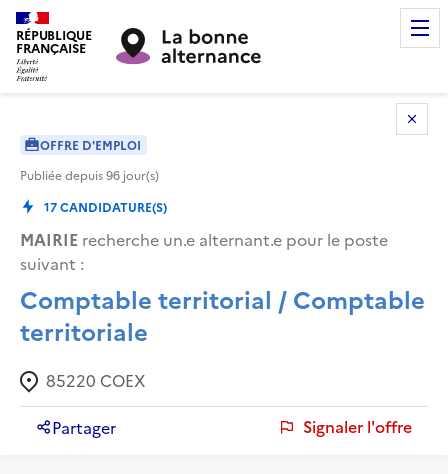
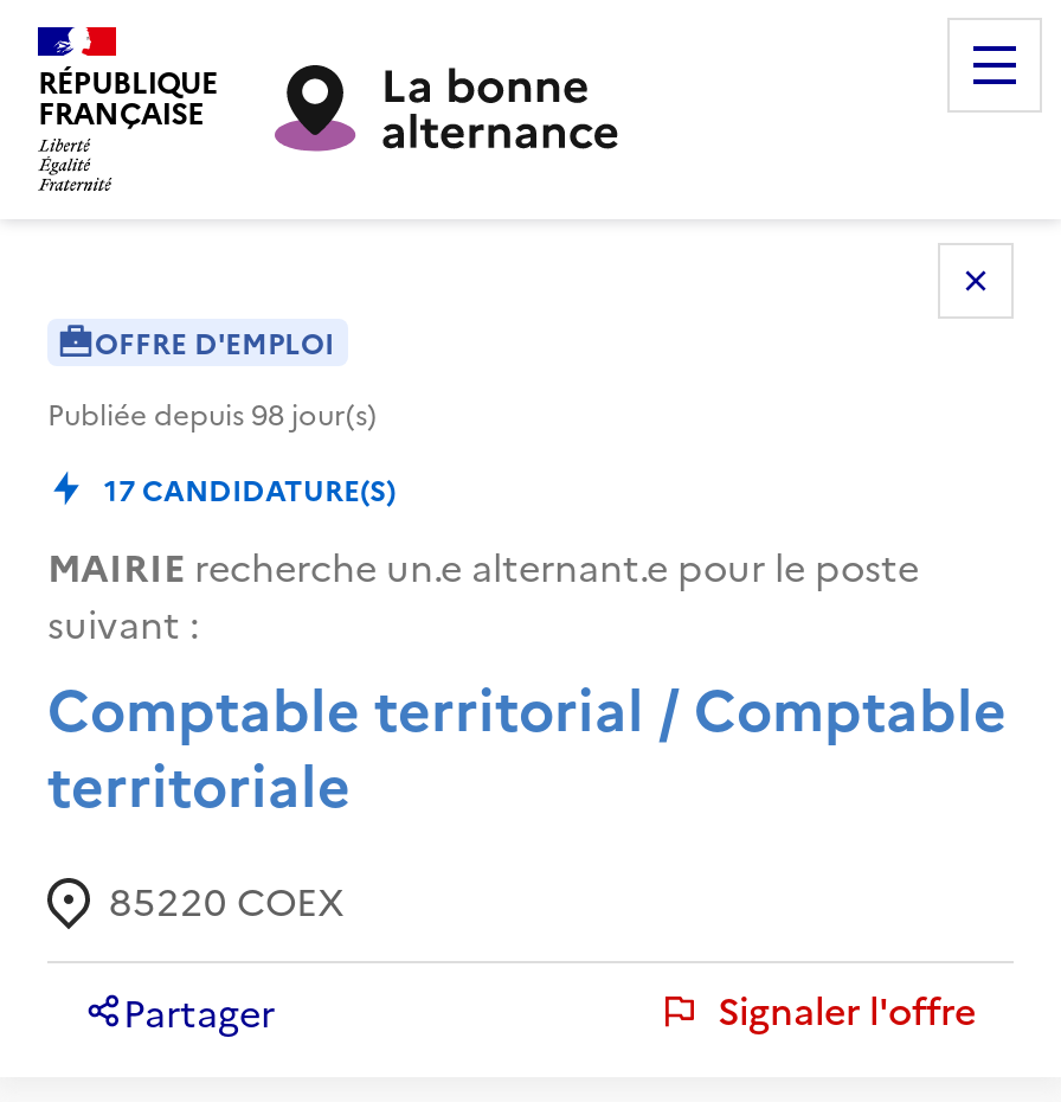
[20,165,159,182] Publiée depuis 96 jour(s) -> [47,391,377,431] Publiée depuis 98 jour(s)

